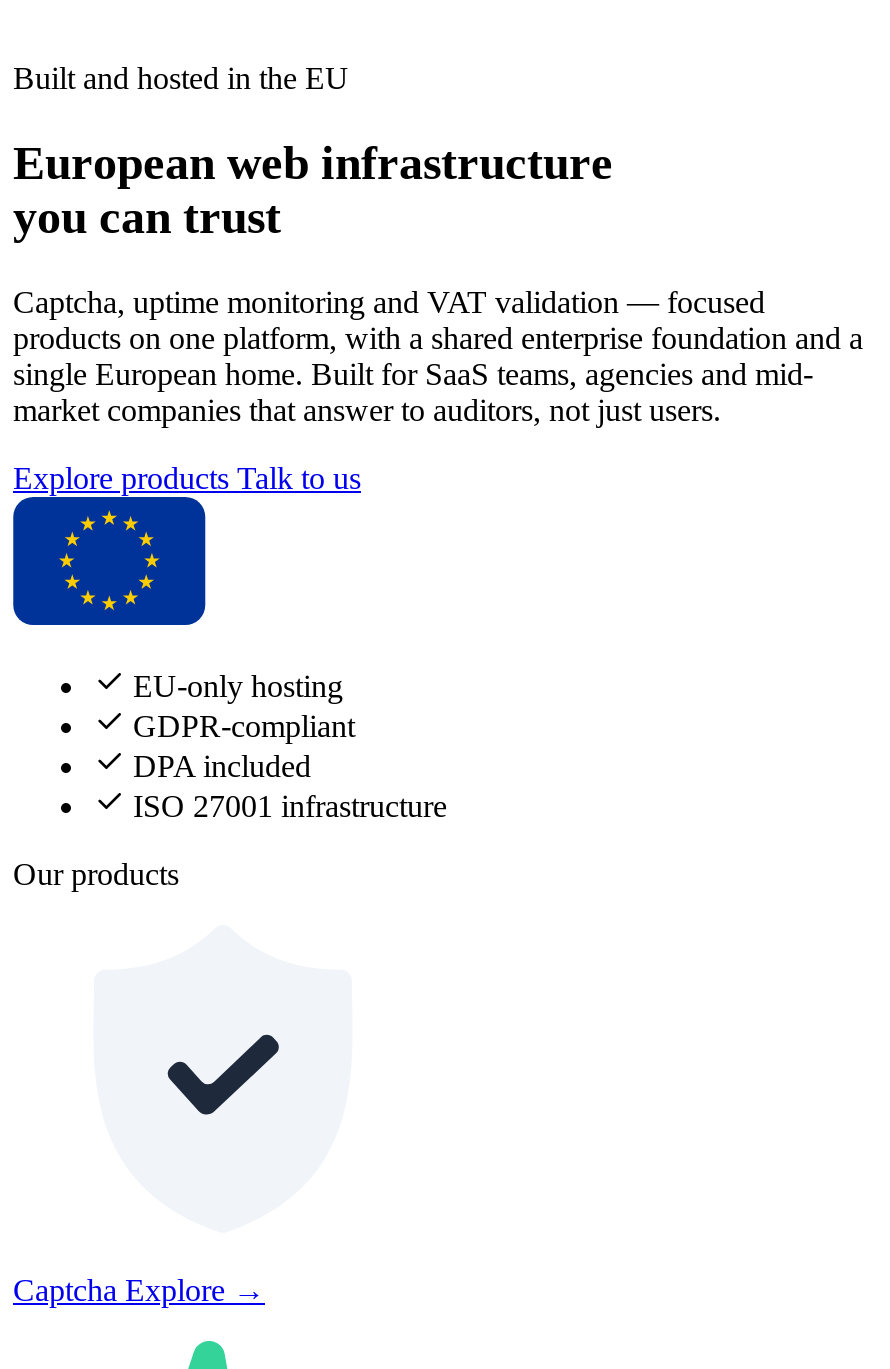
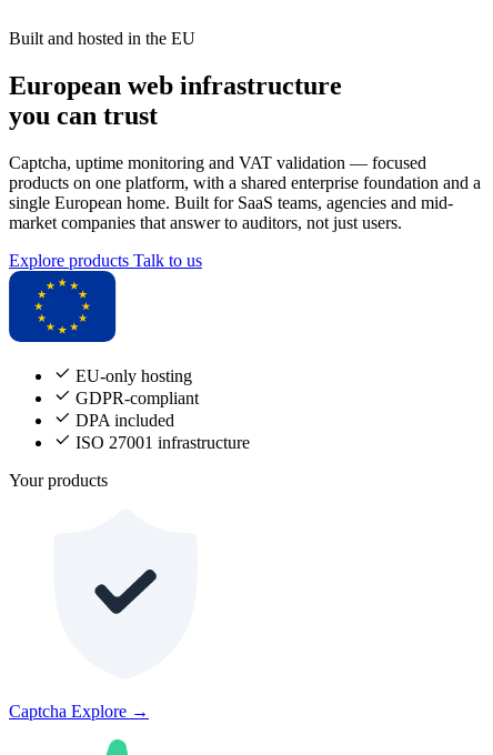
[13,856,179,890] Our products -> [9,470,108,489] Your products

